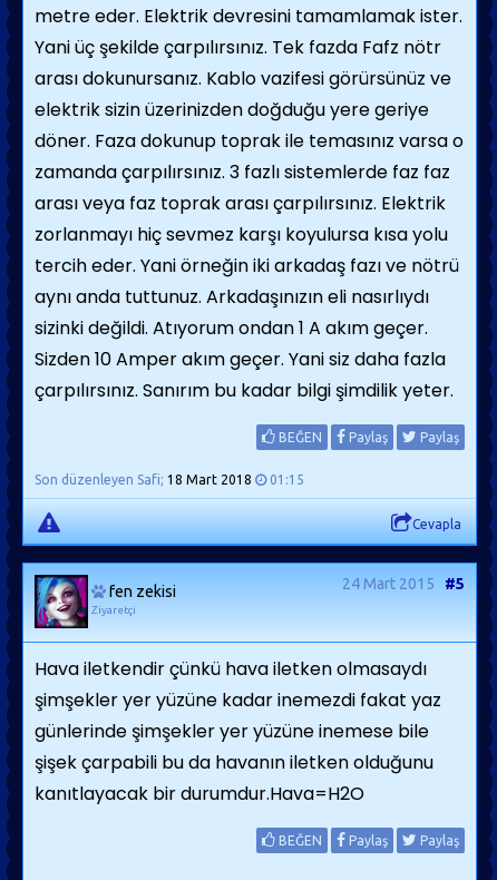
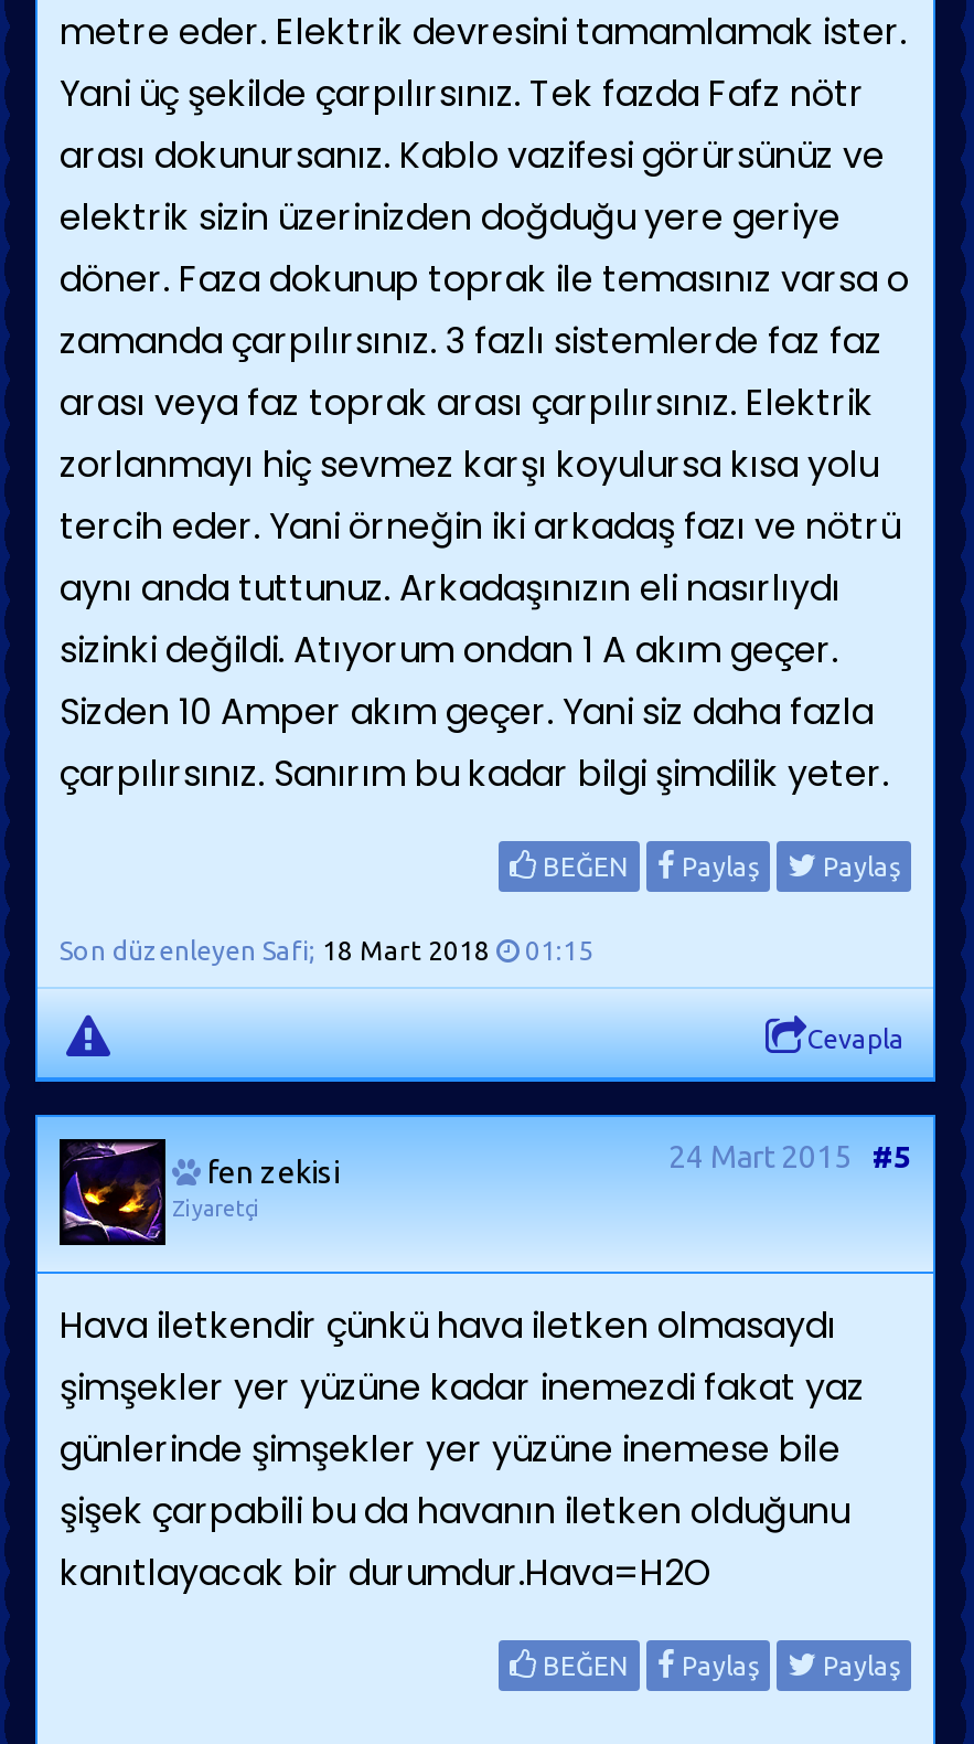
[36,576,87,628] [image] -> [62,1141,163,1243] [image]

